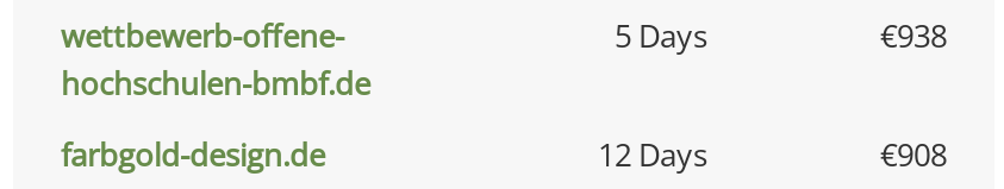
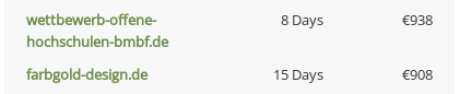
[615,14,707,57] 5 Days -> [280,10,323,30] 8 Days
[598,133,707,176] 12 Days -> [273,64,323,84] 15 Days

